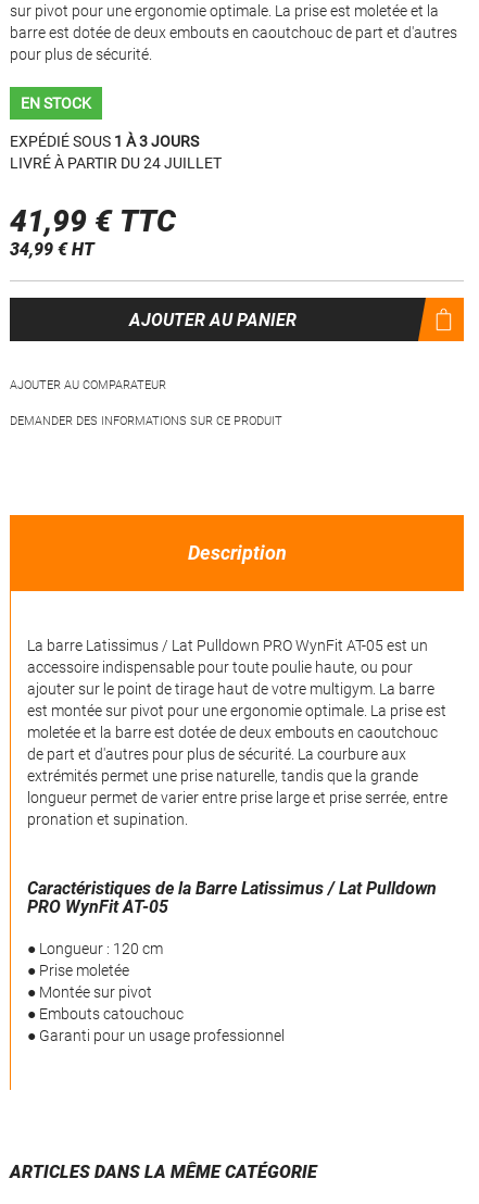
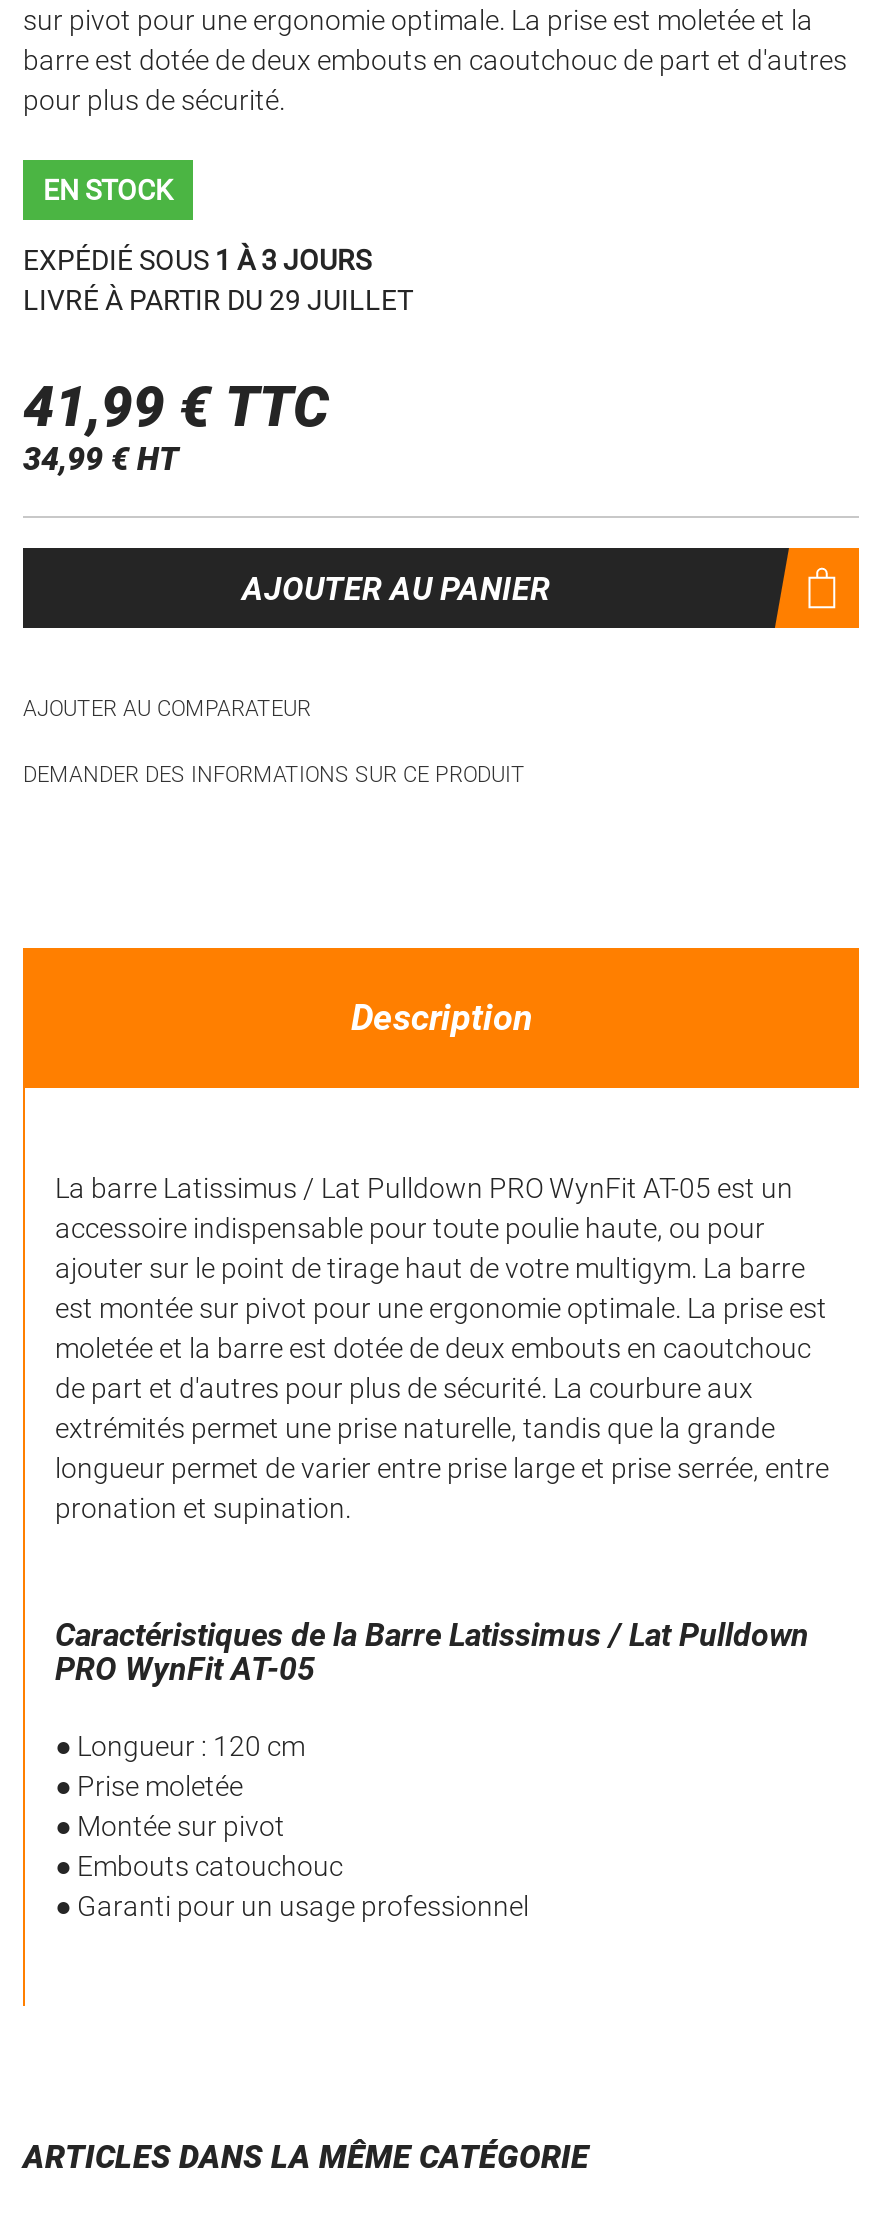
[10,154,222,172] LIVRÉ À PARTIR DU 24 JUILLET -> [23,284,413,316] LIVRÉ À PARTIR DU 29 JUILLET

